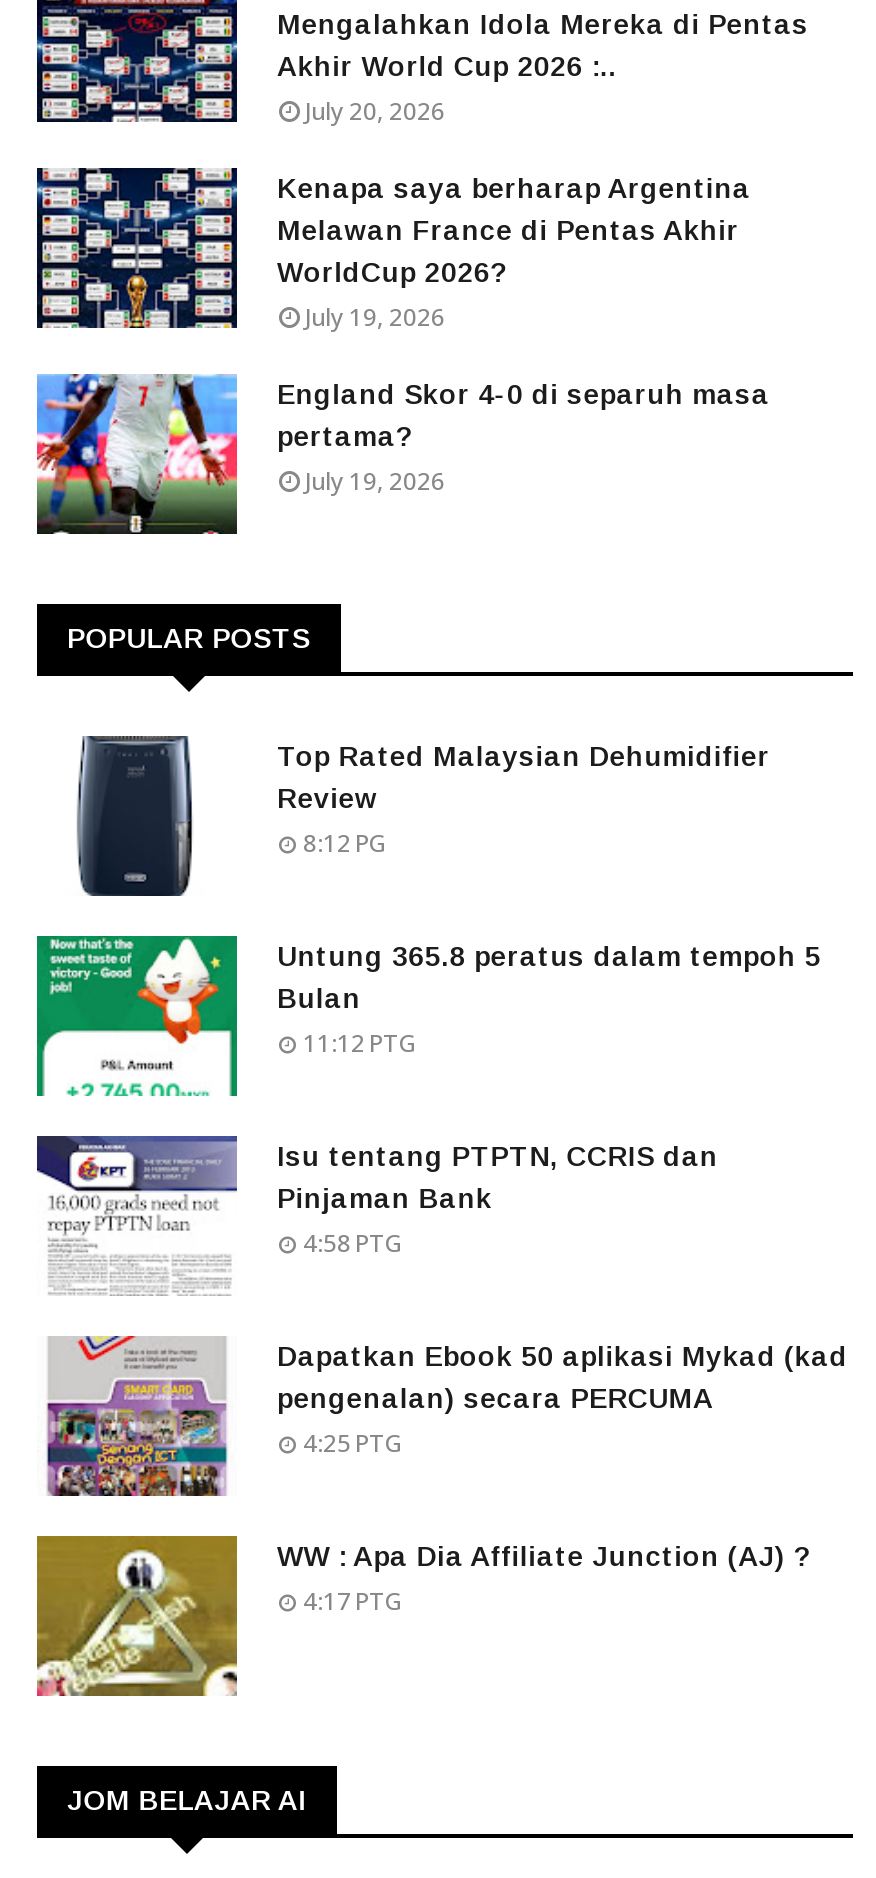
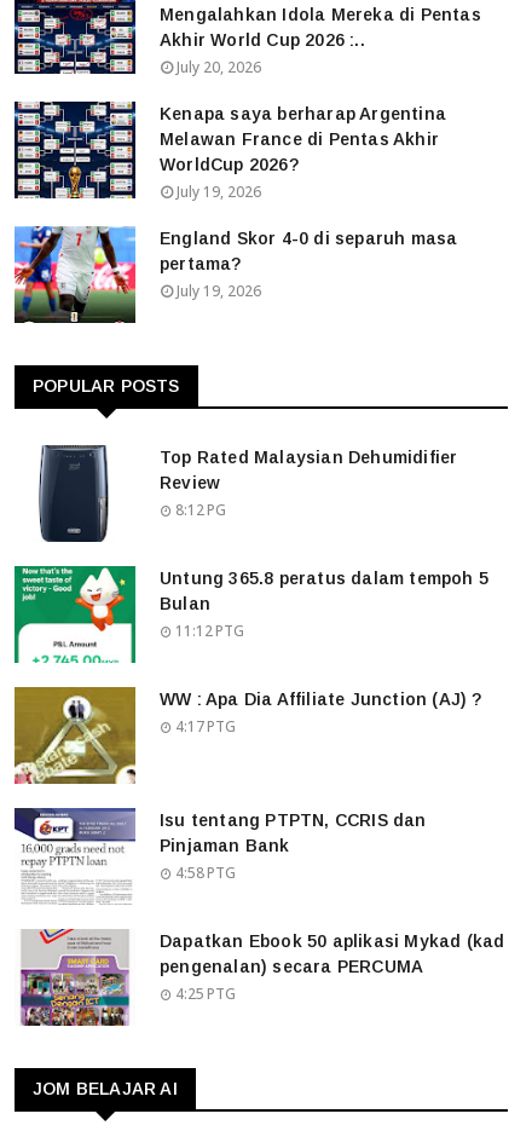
moved [39,1134,848,1460] -> [16,807,505,1004]: [image] | Isu tentang PTPTN, CCRIS dan | Pinjaman Bank | 4:58 PTG | Dapatkan Ebook 50 aplikasi Mykad (kad | pengenalan) secara PERCUMA | 4:25 PTG
moved [35,1534,810,1698] -> [13,686,482,785]: [image] | WW : Apa Dia Affiliate Junction (AJ) ? | 4:17 PTG

